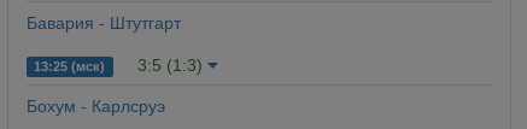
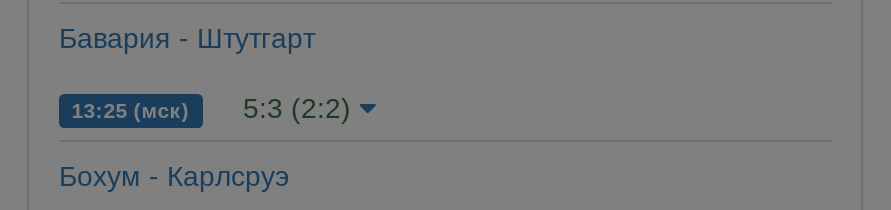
[137,55,203,75] 3:5 (1:3) -> [243,92,351,124] 5:3 (2:2)

